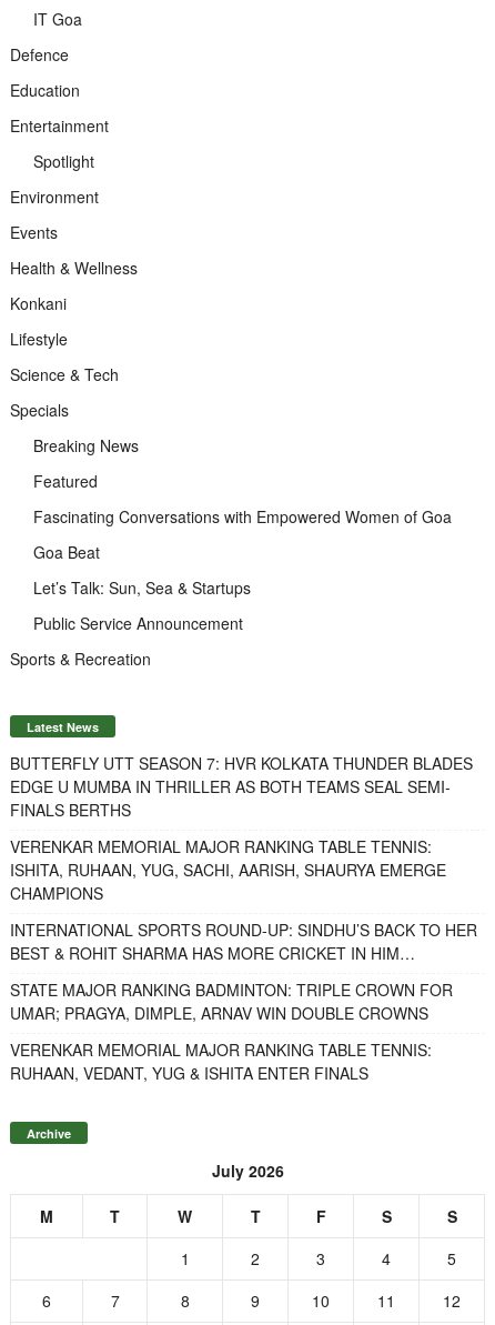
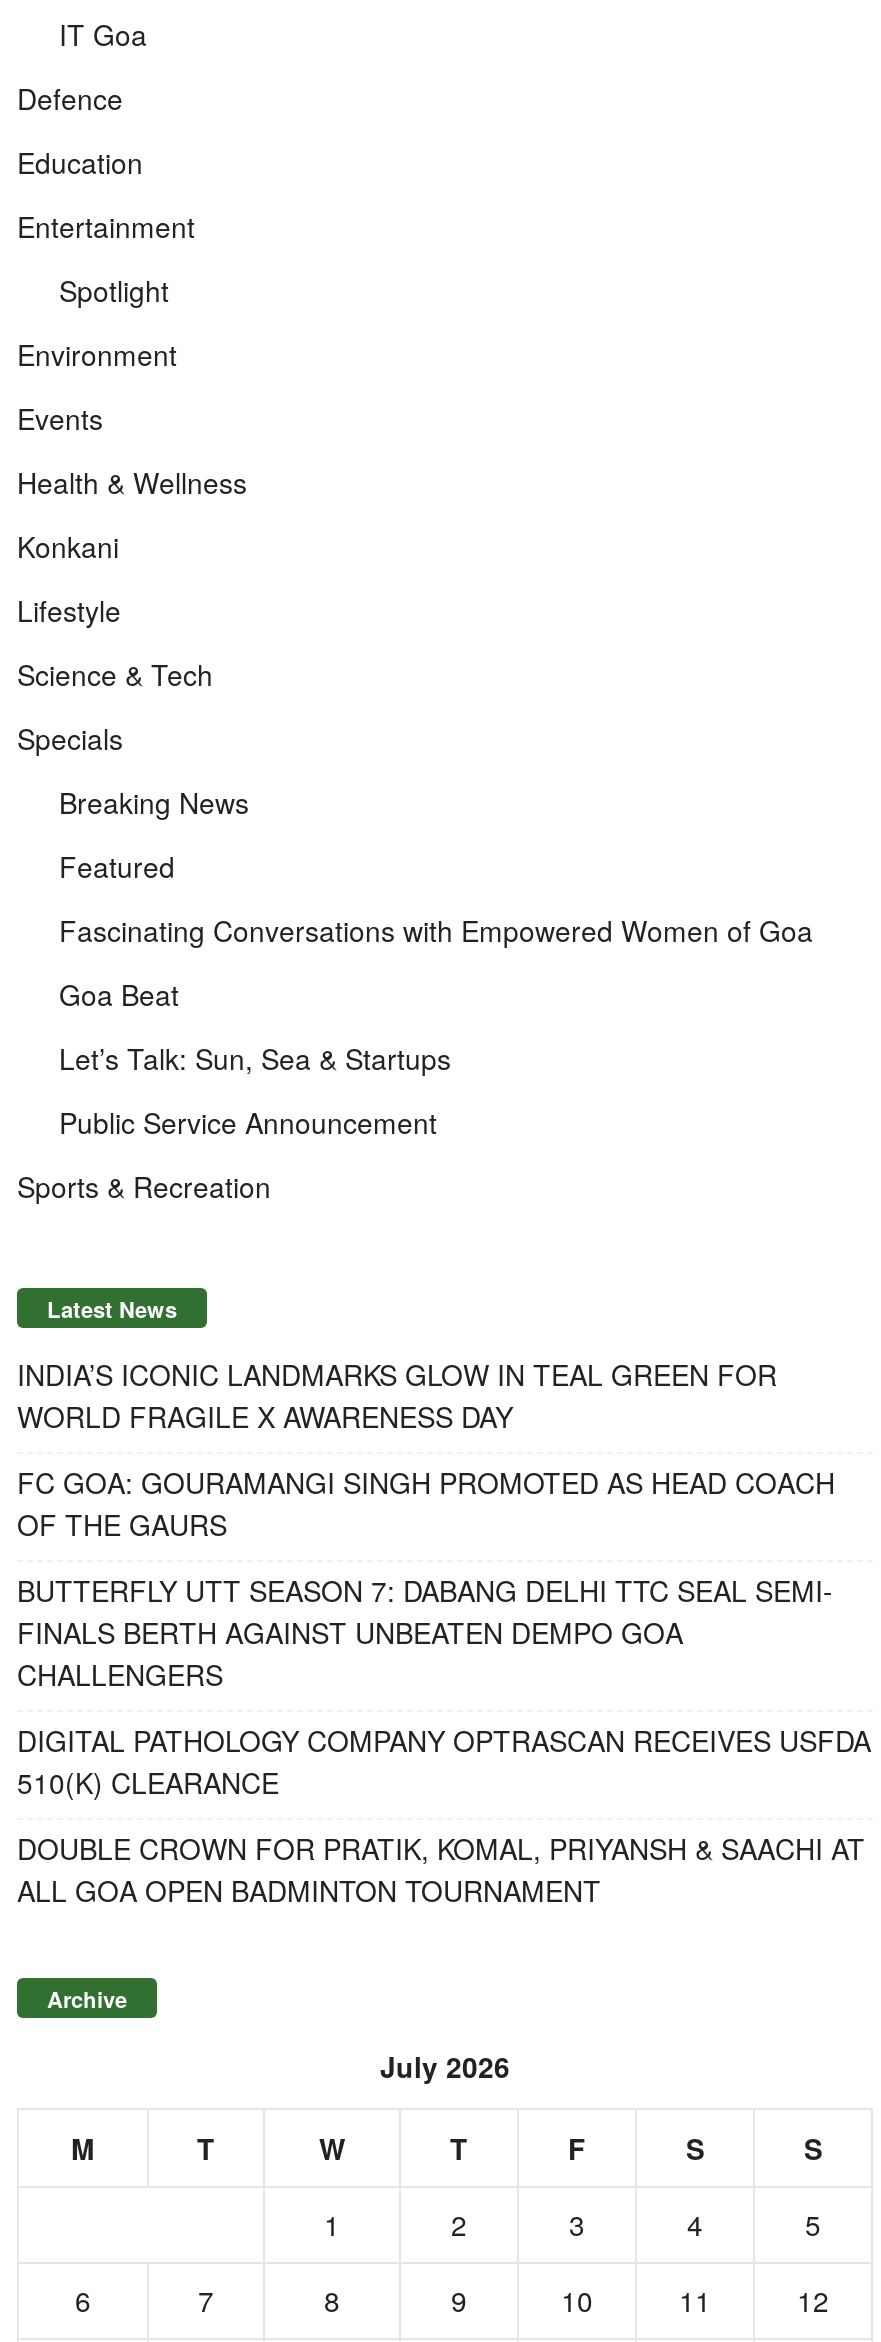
[10,751,473,820] BUTTERFLY UTT SEASON 7: HVR KOLKATA THUNDER BLADES | EDGE U MUMBA IN THRILLER AS BOTH TEAMS SEAL SEMI- | FINALS BERTHS -> [17,1353,777,1435] INDIA’S ICONIC LANDMARKS GLOW IN TEAL GREEN FOR | WORLD FRAGILE X AWARENESS DAY
[10,835,446,904] VERENKAR MEMORIAL MAJOR RANKING TABLE TENNIS: | ISHITA, RUHAAN, YUG, SACHI, AARISH, SHAURYA EMERGE | CHAMPIONS -> [17,1461,835,1543] FC GOA: GOURAMANGI SINGH PROMOTED AS HEAD COACH | OF THE GAURS
[10,918,477,964] INTERNATIONAL SPORTS ROUND-UP: SINDHU’S BACK TO HER | BEST & ROHIT SHARMA HAS MORE CRICKET IN HIM… -> [17,1569,833,1693] BUTTERFLY UTT SEASON 7: DABANG DELHI TTC SEAL SEMI- | FINALS BERTH AGAINST UNBEATEN DEMPO GOA | CHALLENGERS
[10,978,453,1024] STATE MAJOR RANKING BADMINTON: TRIPLE CROWN FOR | UMAR; PRAGYA, DIMPLE, ARNAV WIN DOUBLE CROWNS -> [17,1719,871,1801] DIGITAL PATHOLOGY COMPANY OPTRASCAN RECEIVES USFDA | 510(K) CLEARANCE
[10,1038,432,1084] VERENKAR MEMORIAL MAJOR RANKING TABLE TENNIS: | RUHAAN, VEDANT, YUG & ISHITA ENTER FINALS -> [17,1827,865,1909] DOUBLE CROWN FOR PRATIK, KOMAL, PRIYANSH & SAACHI AT | ALL GOA OPEN BADMINTON TOURNAMENT

